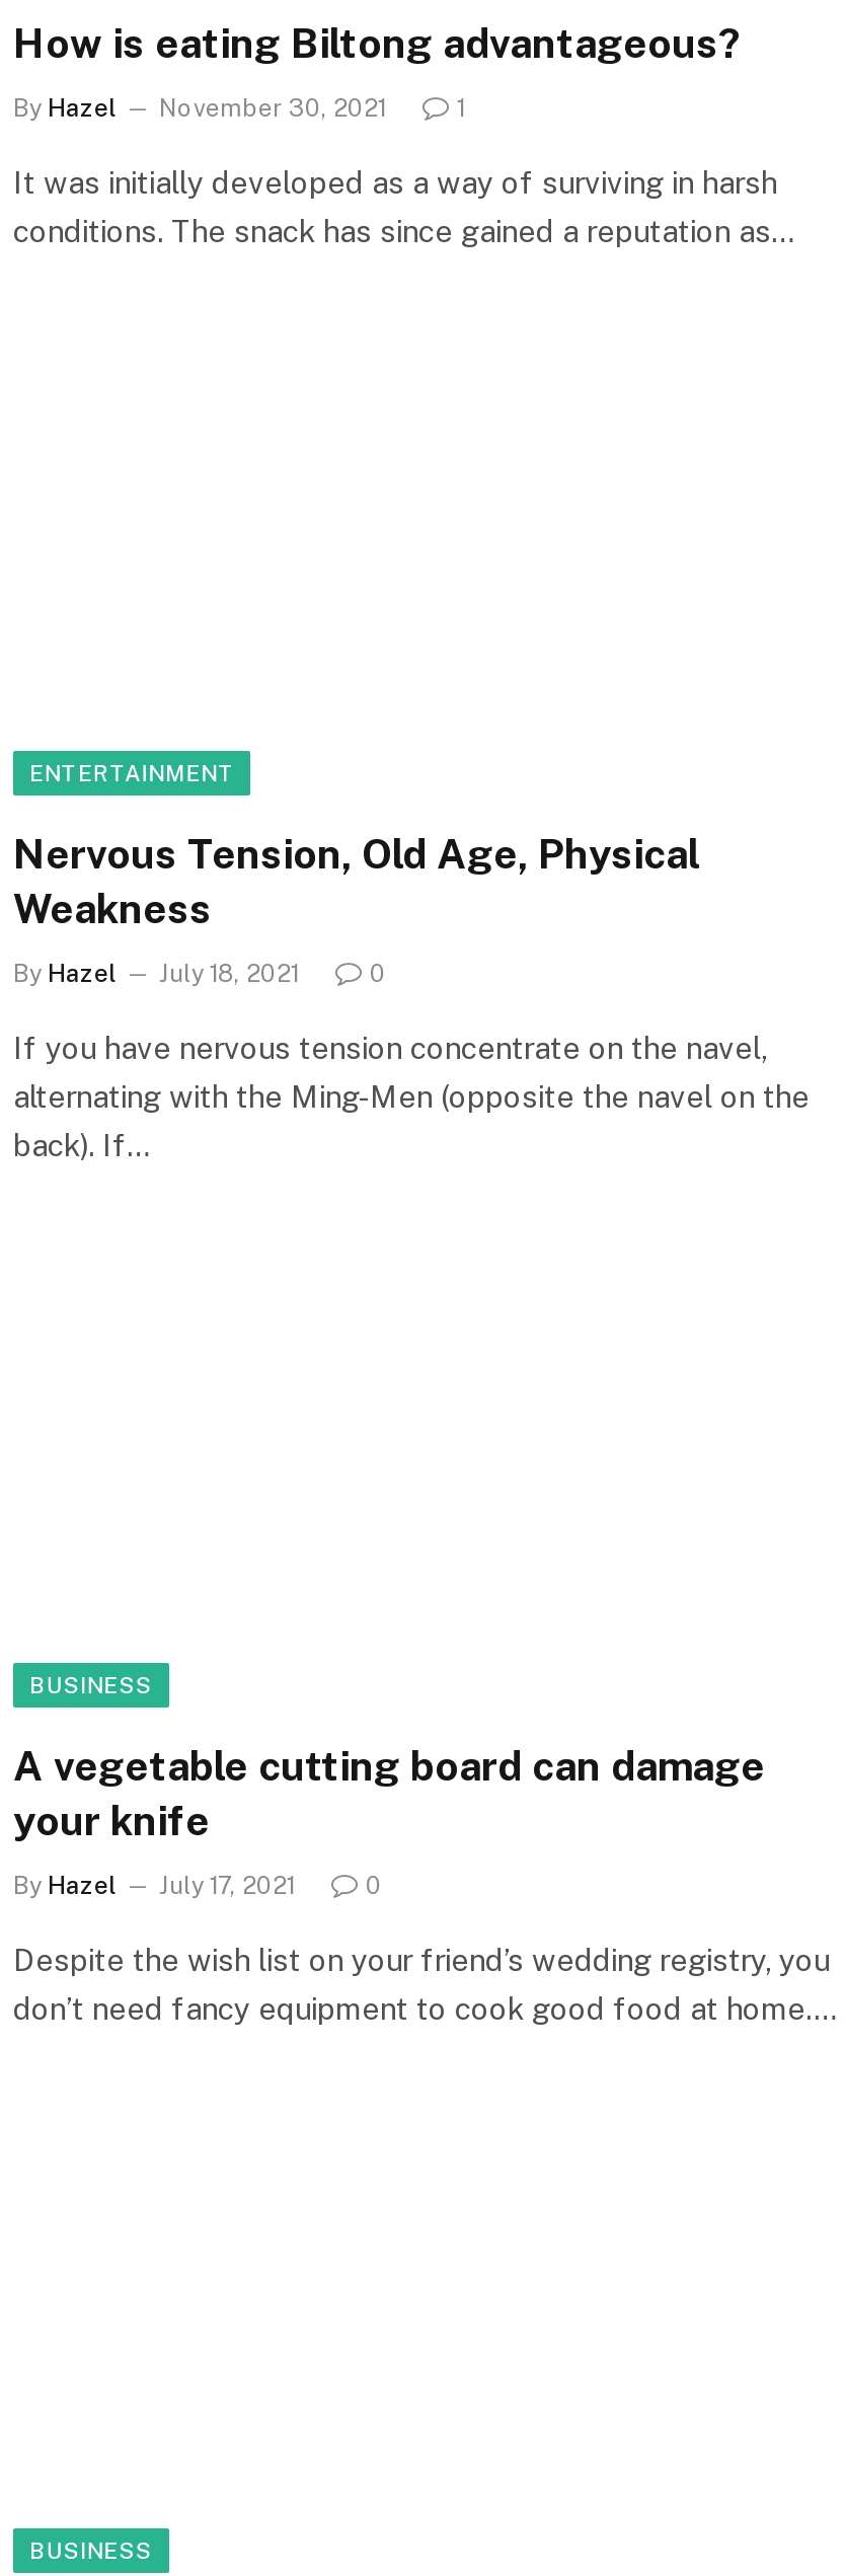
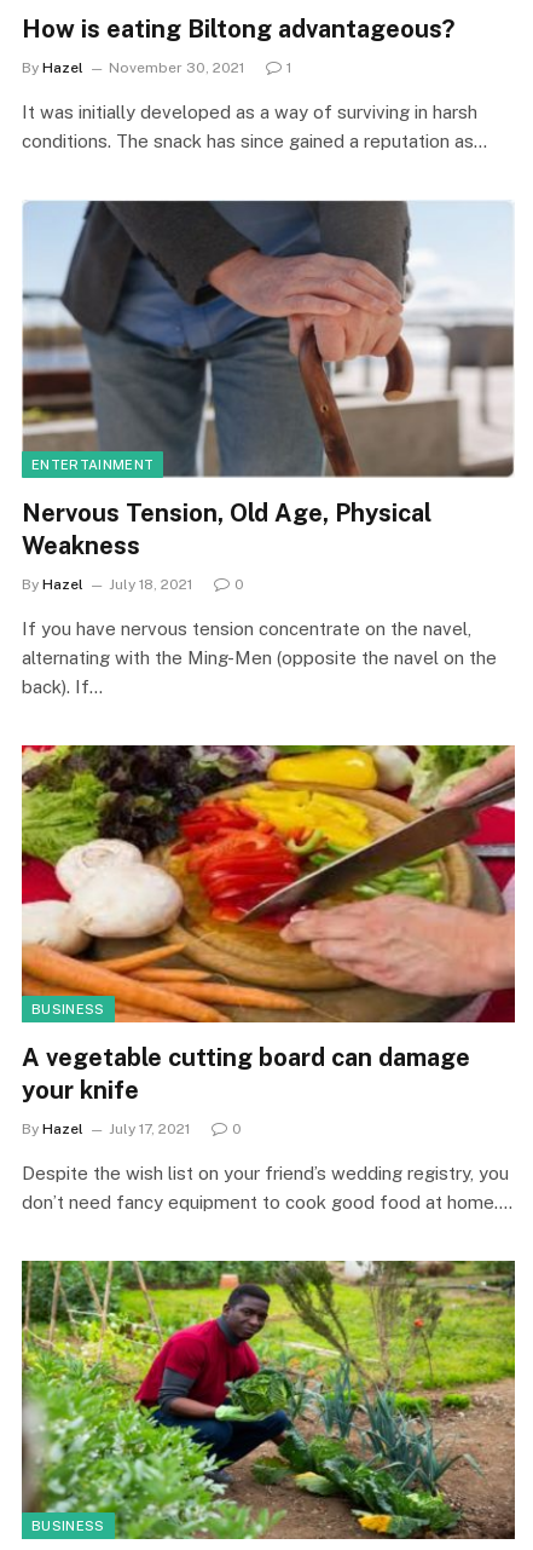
none -> [21,200,515,479] [image]
none -> [21,744,516,1024] [image]
none -> [21,1260,516,1540] [image]

